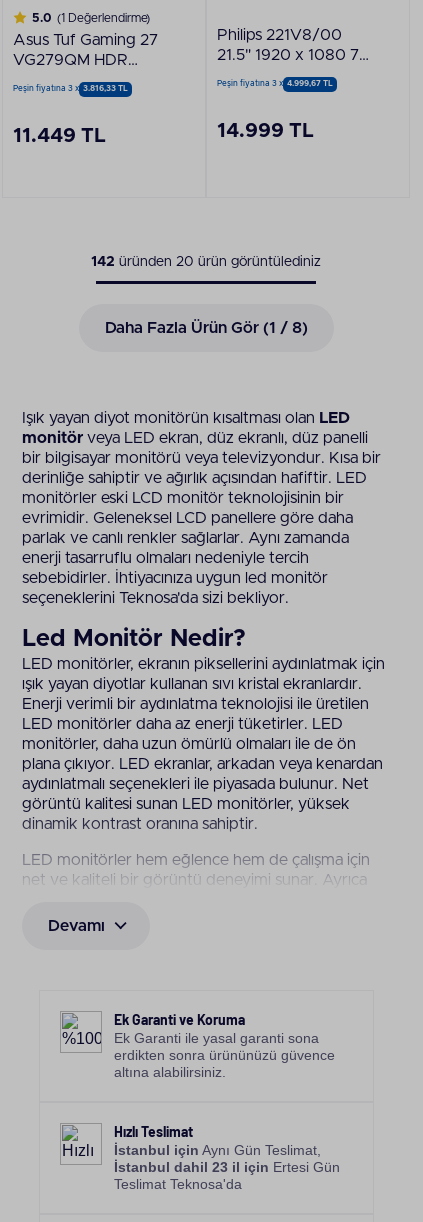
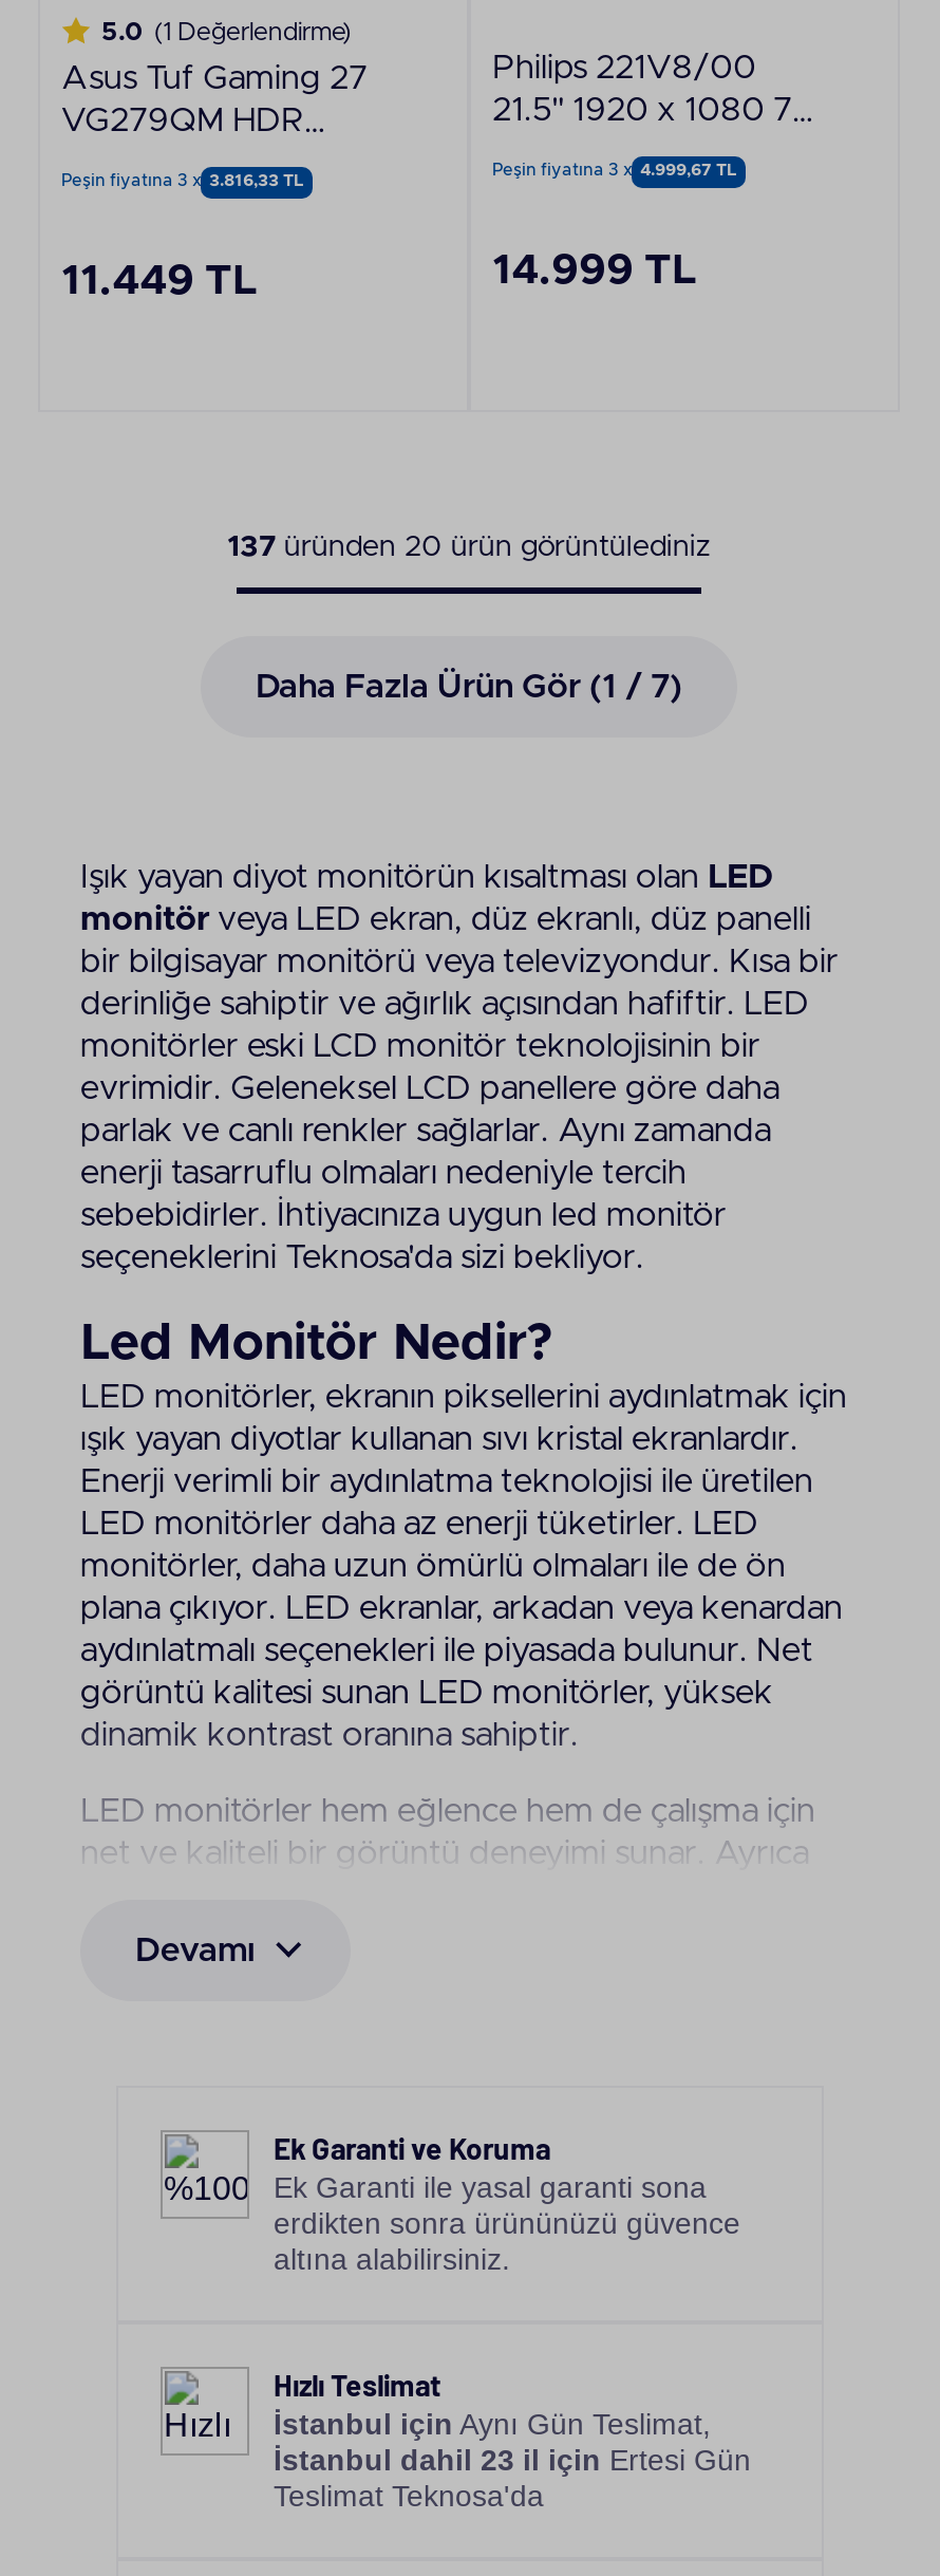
[91,255,321,269] 142 üründen 20 ürün görüntülediniz -> [227,532,711,562] 137 üründen 20 ürün görüntülediniz
[104,320,307,336] Daha Fazla Ürün Gör (1 / 8) -> [256,670,682,703] Daha Fazla Ürün Gör (1 / 7)

